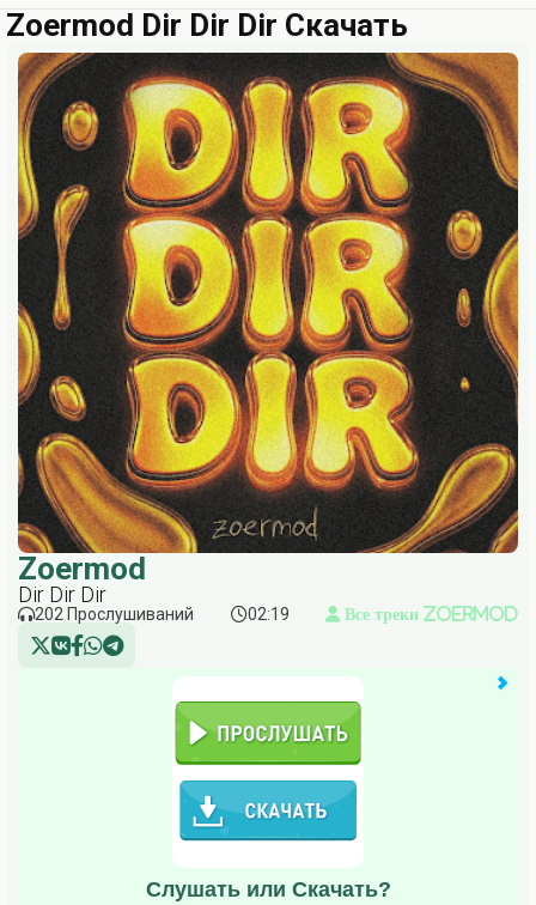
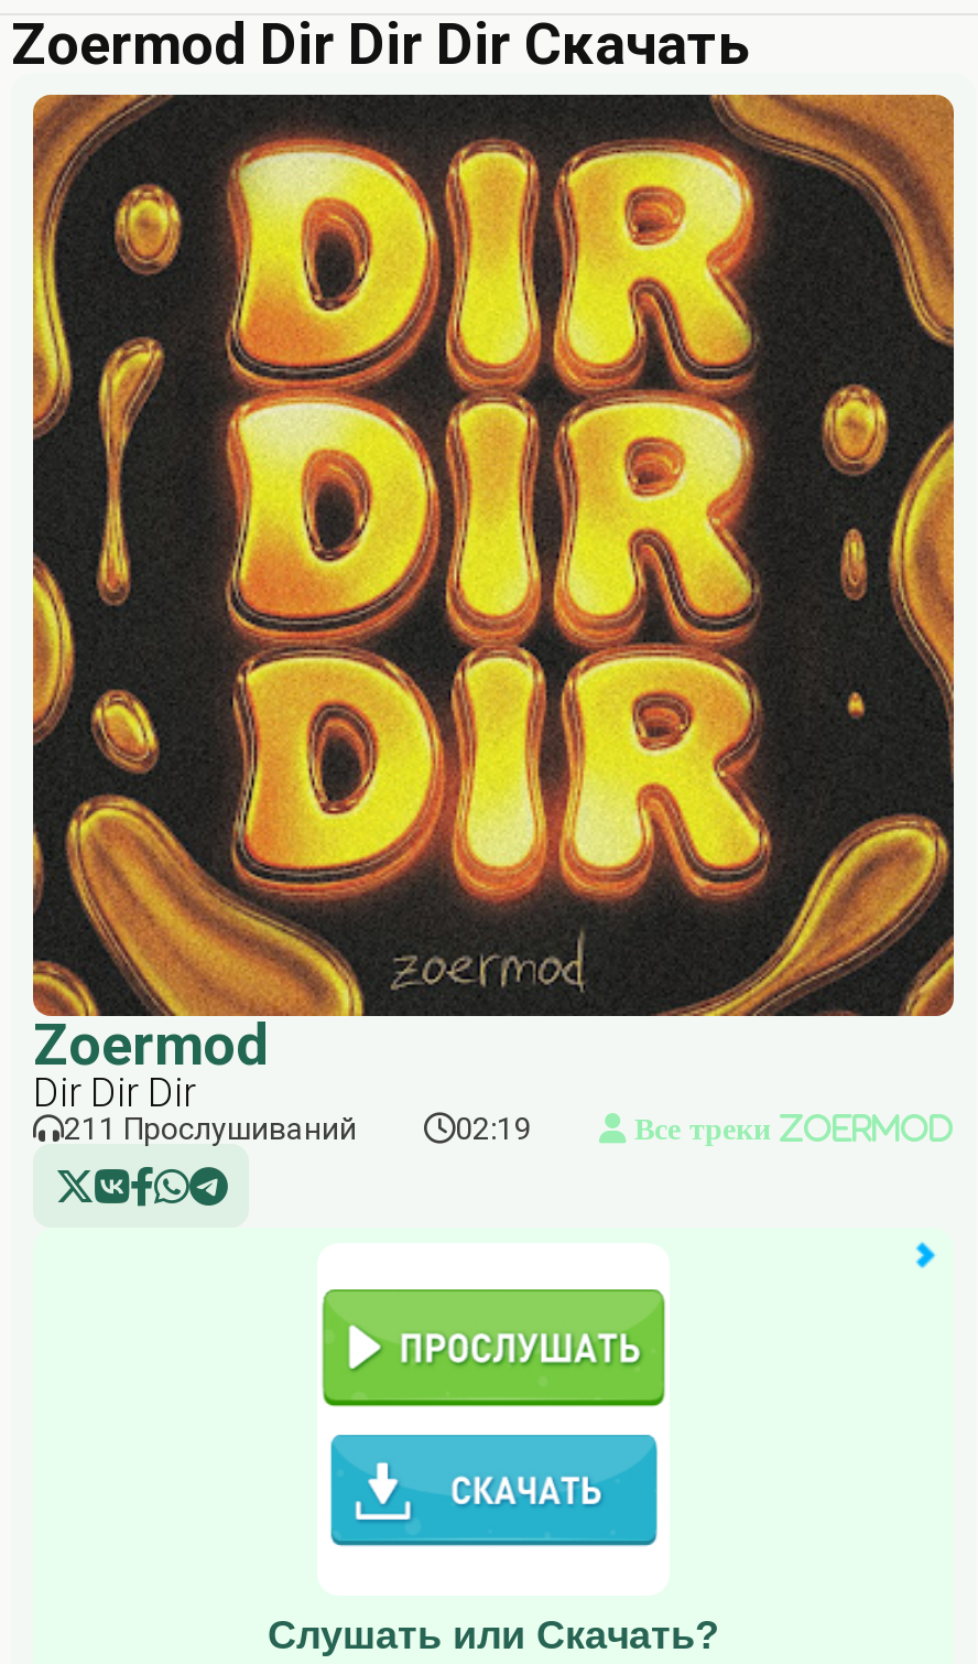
[35,605,194,624] 202 Прослушиваний -> [64,1111,357,1146] 211 Прослушиваний

